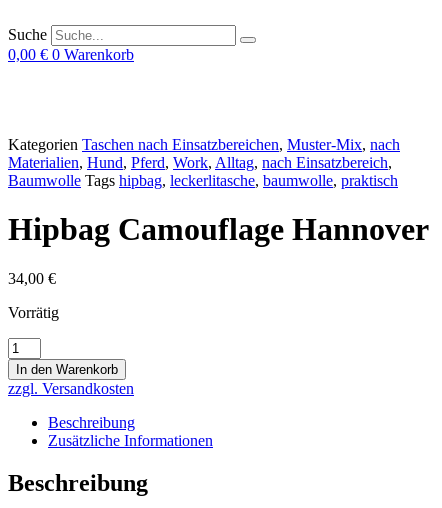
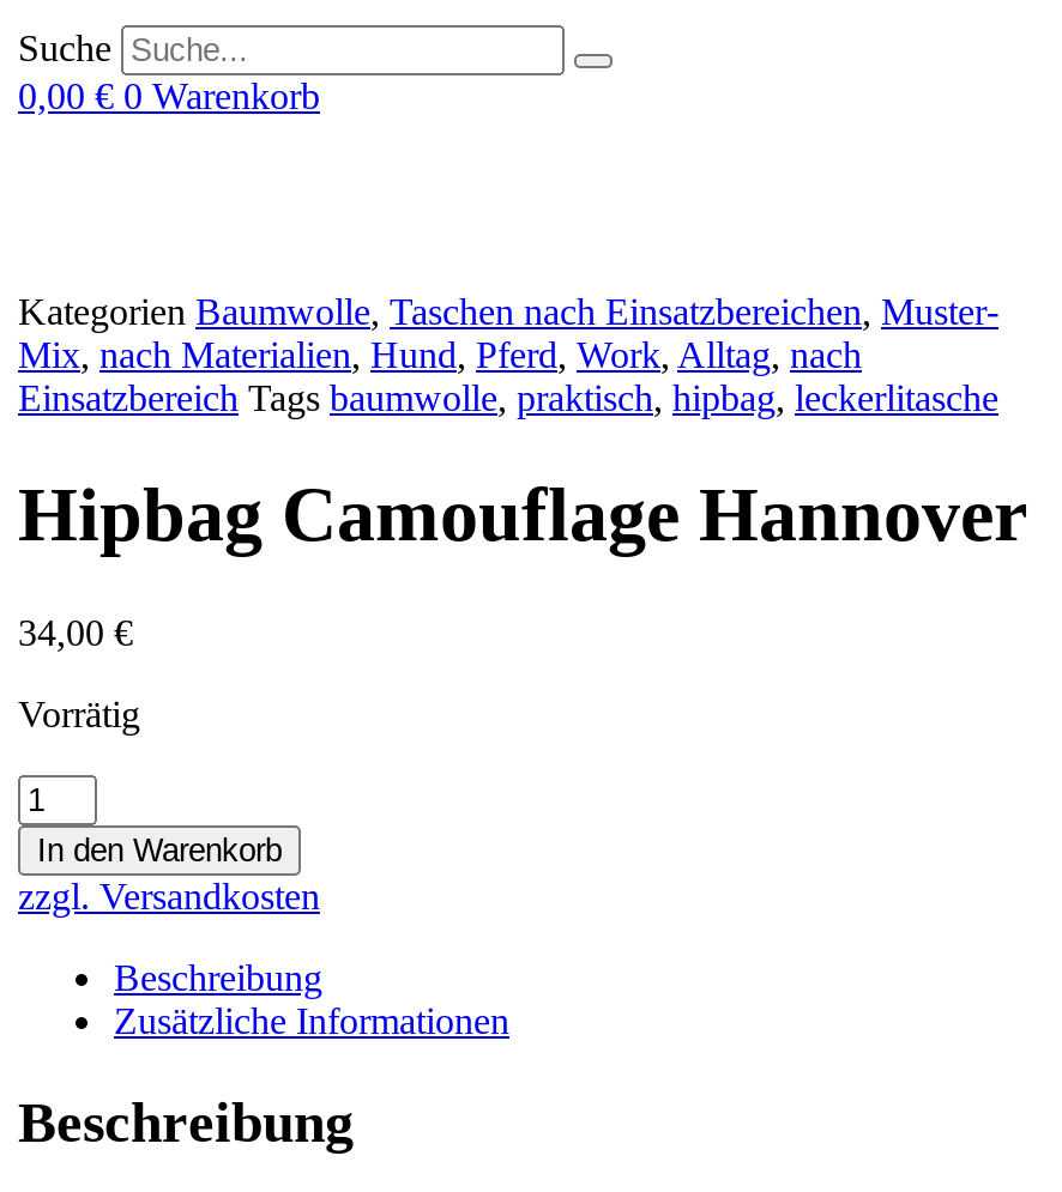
[8,136,400,189] Kategorien Taschen nach Einsatzbereichen, Muster-Mix, nach | Materialien, Hund, Pferd, Work, Alltag, nach Einsatzbereich, | Baumwolle Tags hipbag, leckerlitasche, baumwolle, praktisch -> [18,291,998,418] Kategorien Baumwolle, Taschen nach Einsatzbereichen, Muster- | Mix,nach Materialien, Hund, Pferd, Work, Alltag, nach | Einsatzbereich Tags baumwolle, praktisch, hipbag, leckerlitasche

